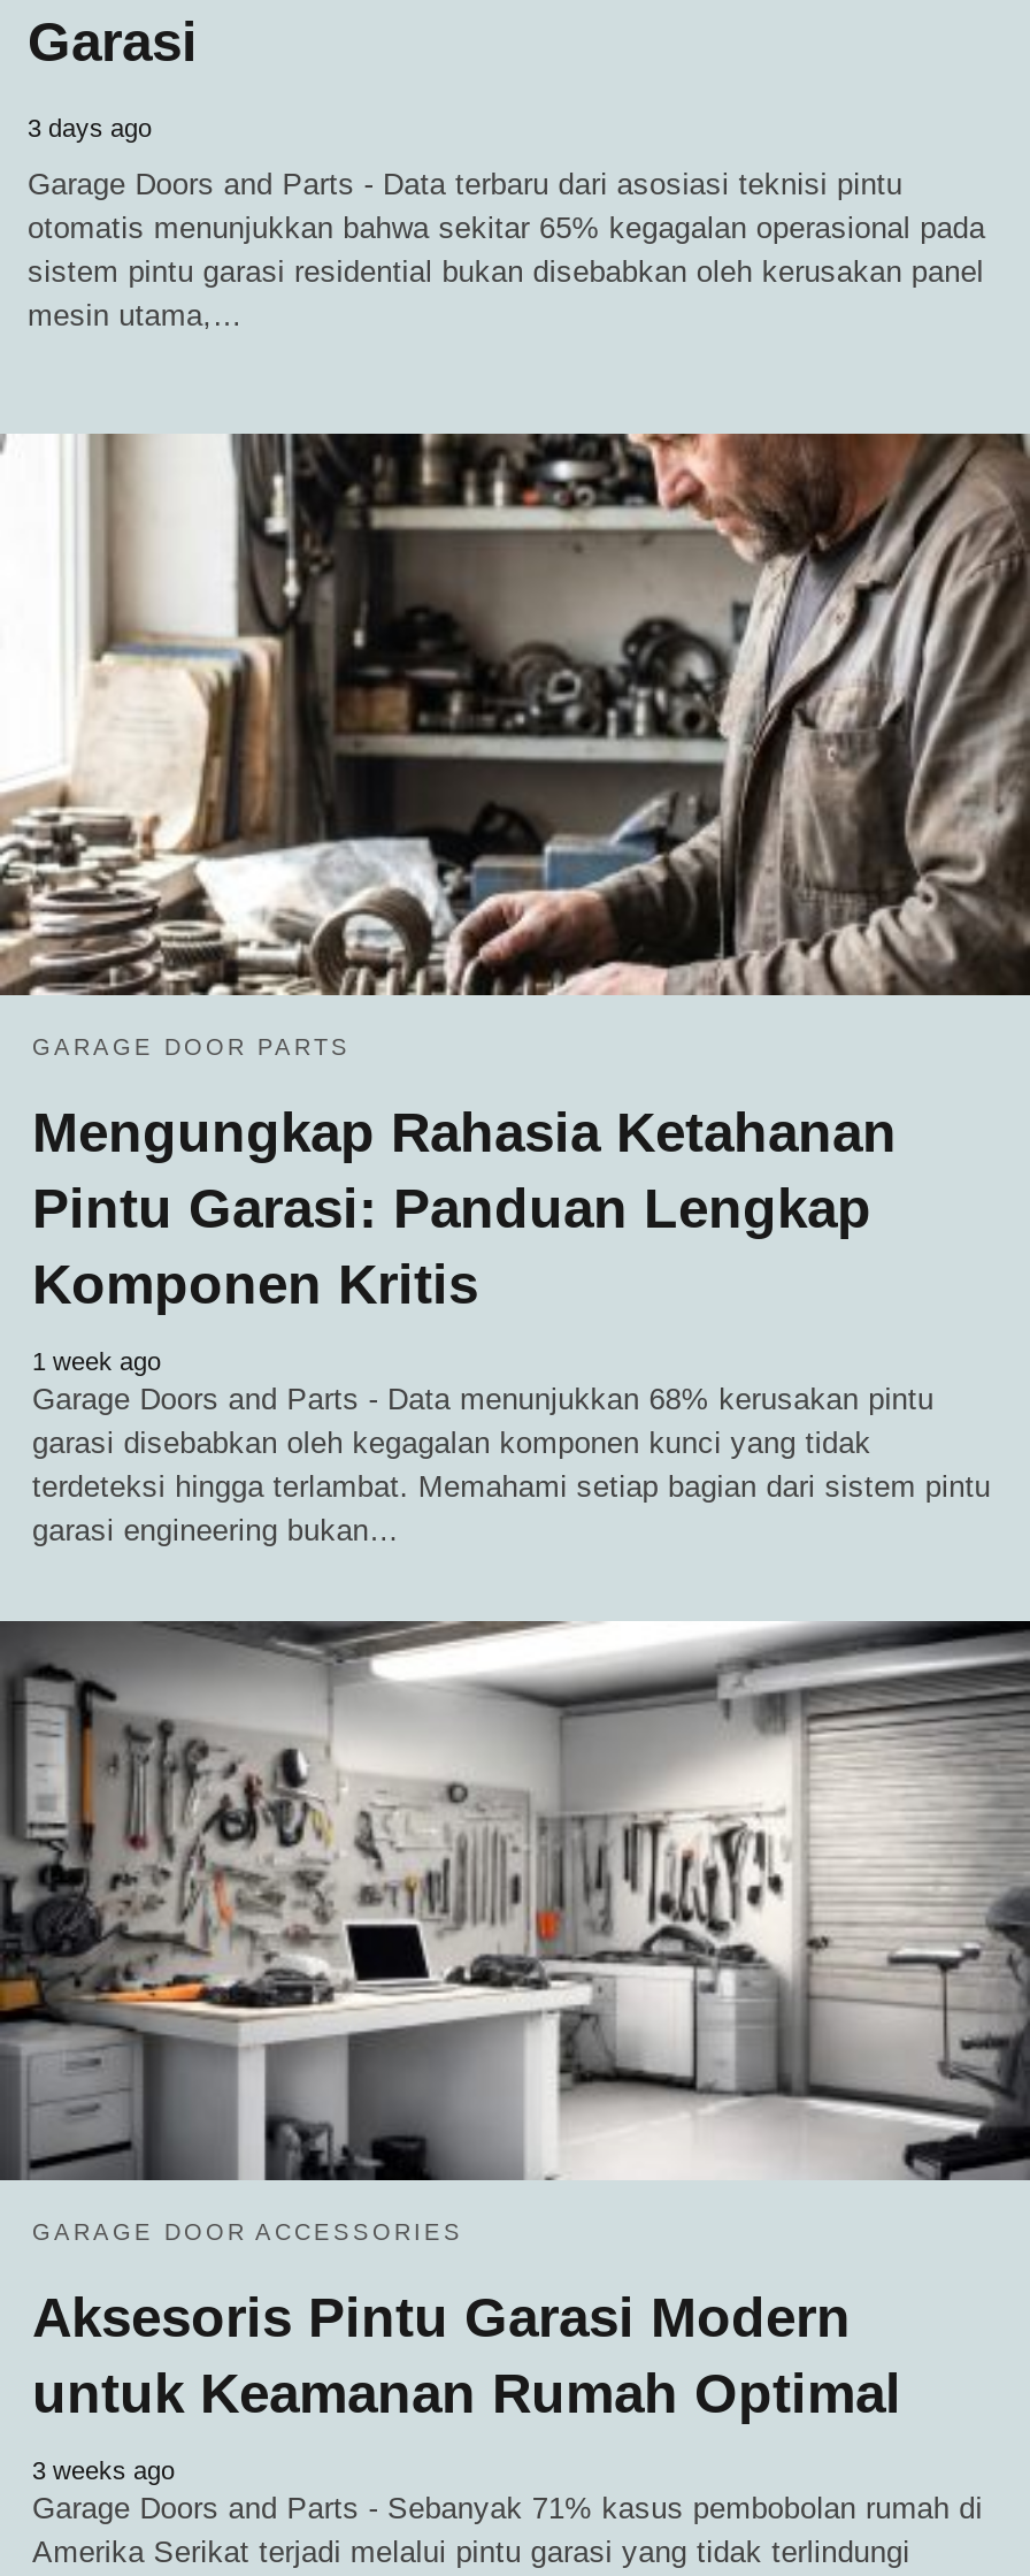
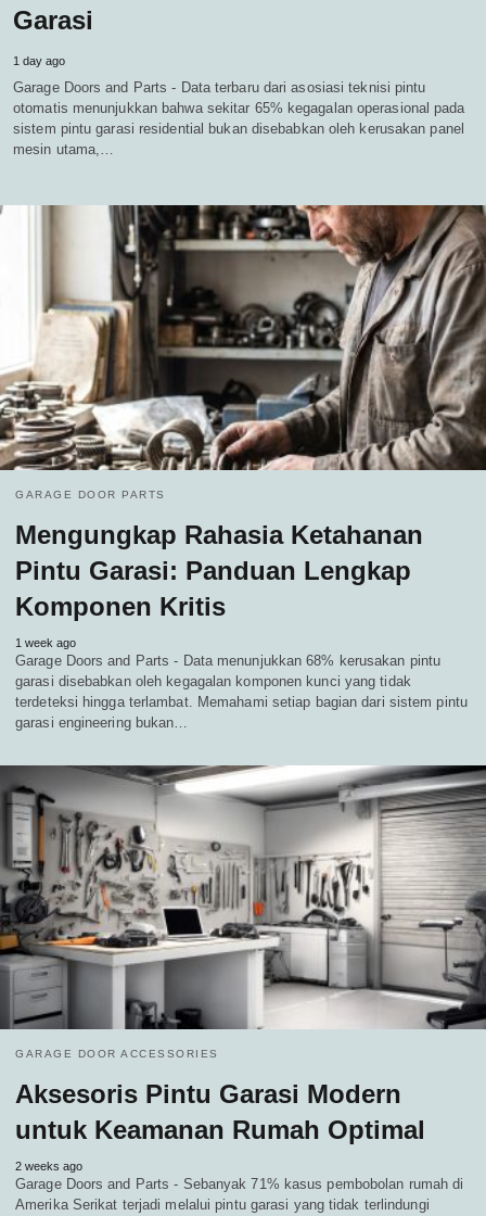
[28,114,152,142] 3 days ago -> [13,54,65,67] 1 day ago
[32,2456,175,2484] 3 weeks ago -> [15,1160,82,1173] 2 weeks ago

